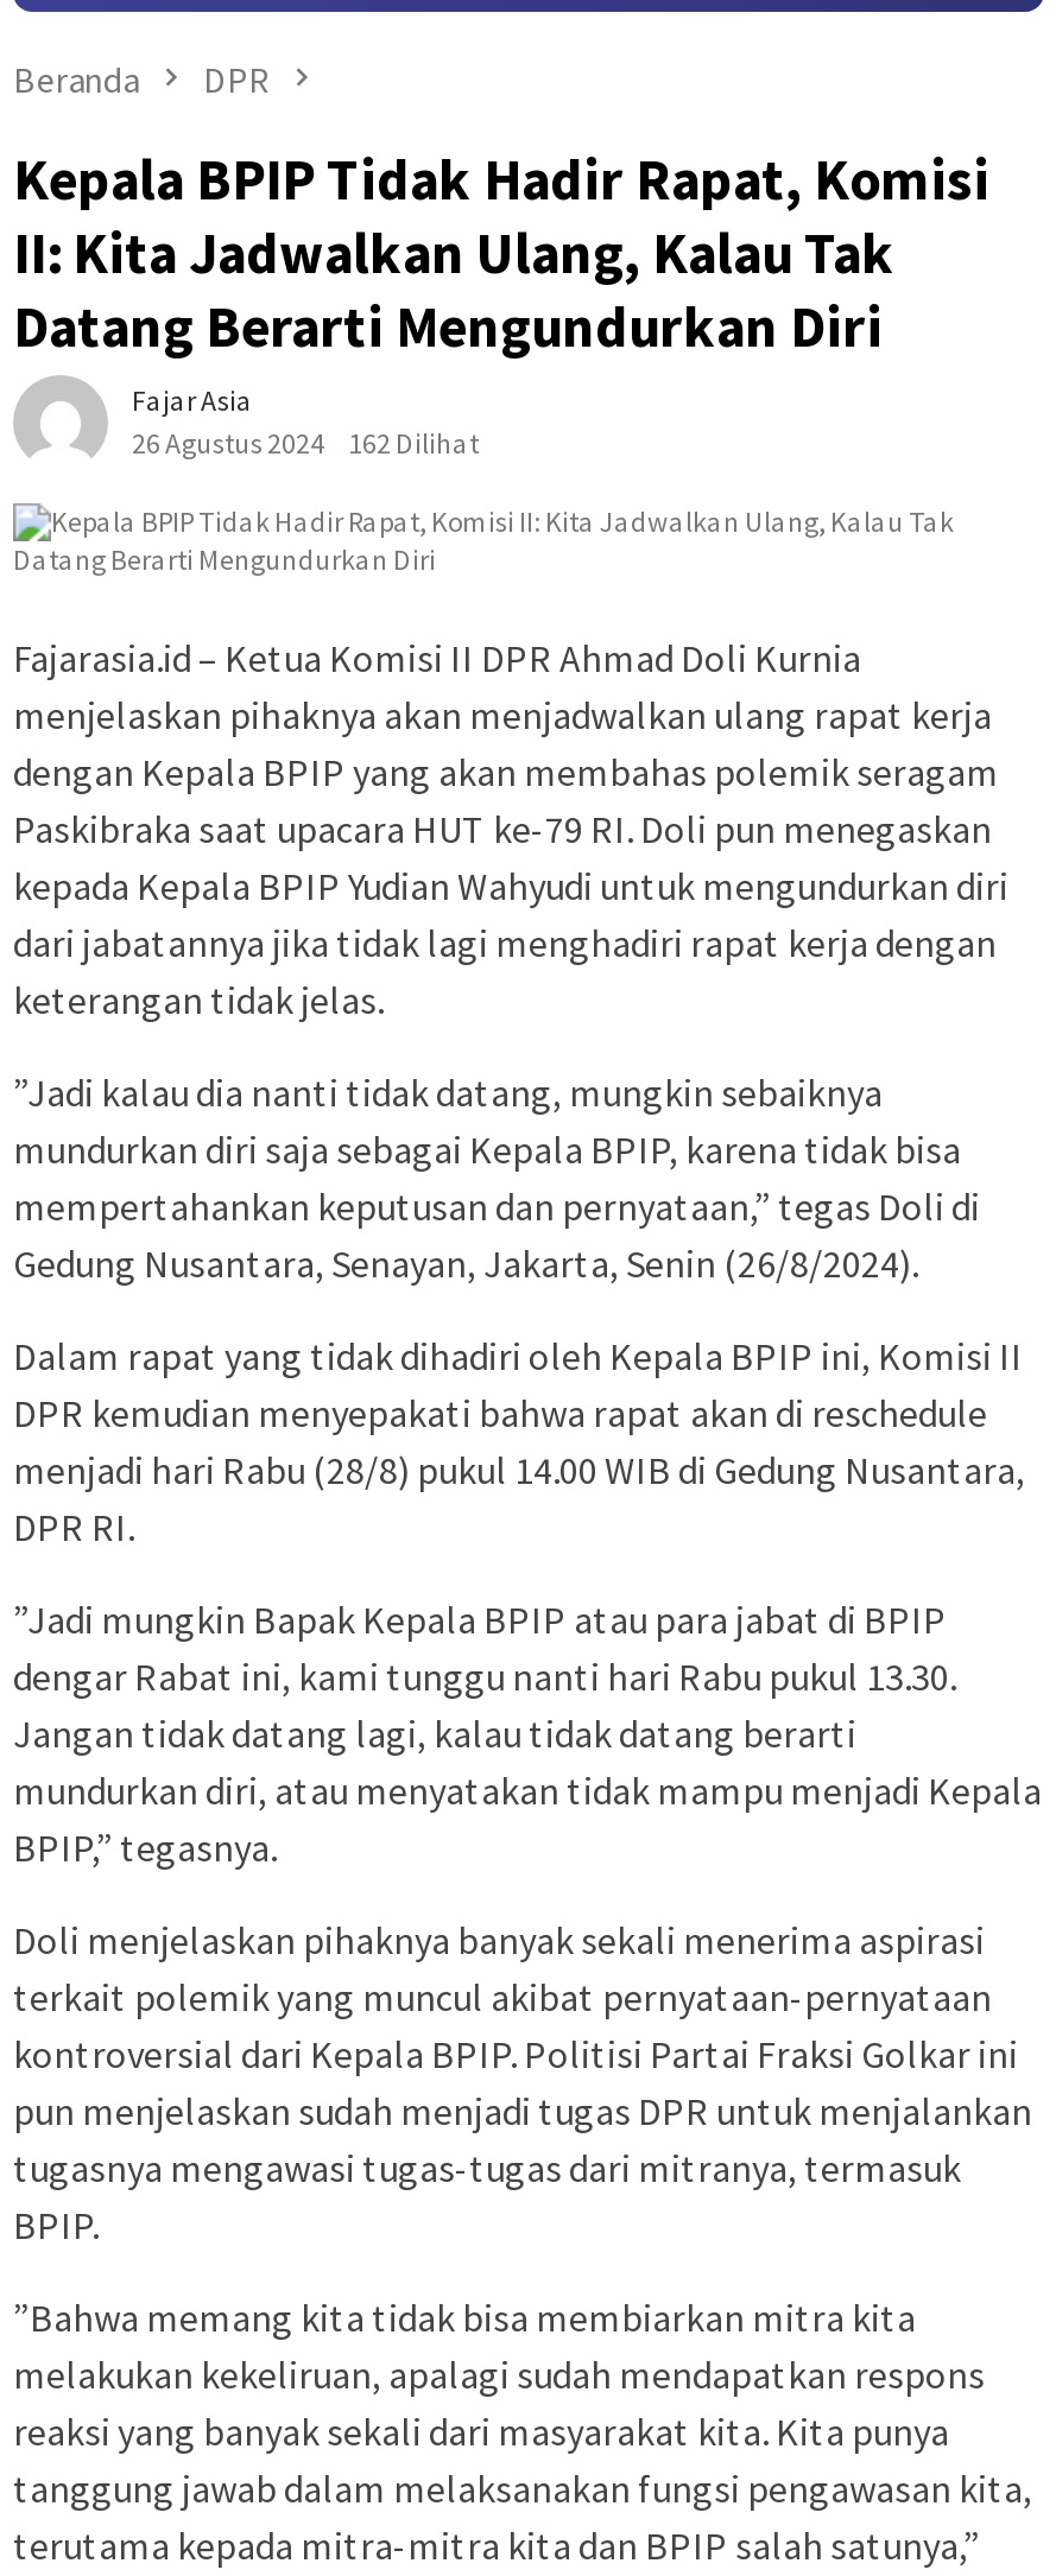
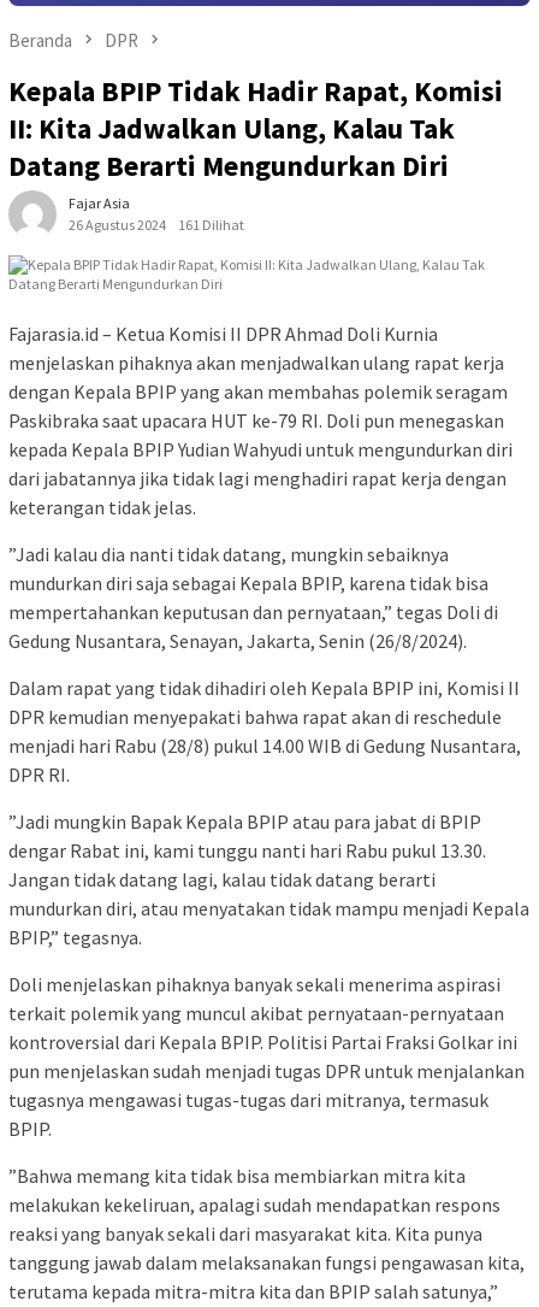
[132,426,479,462] 26 Agustus 2024 162 Dilihat -> [69,216,244,234] 26 Agustus 2024 161 Dilihat

